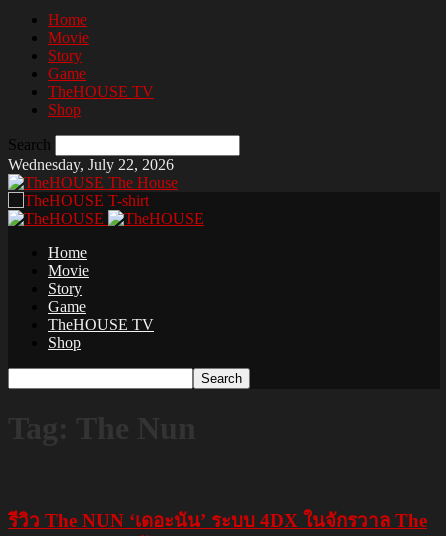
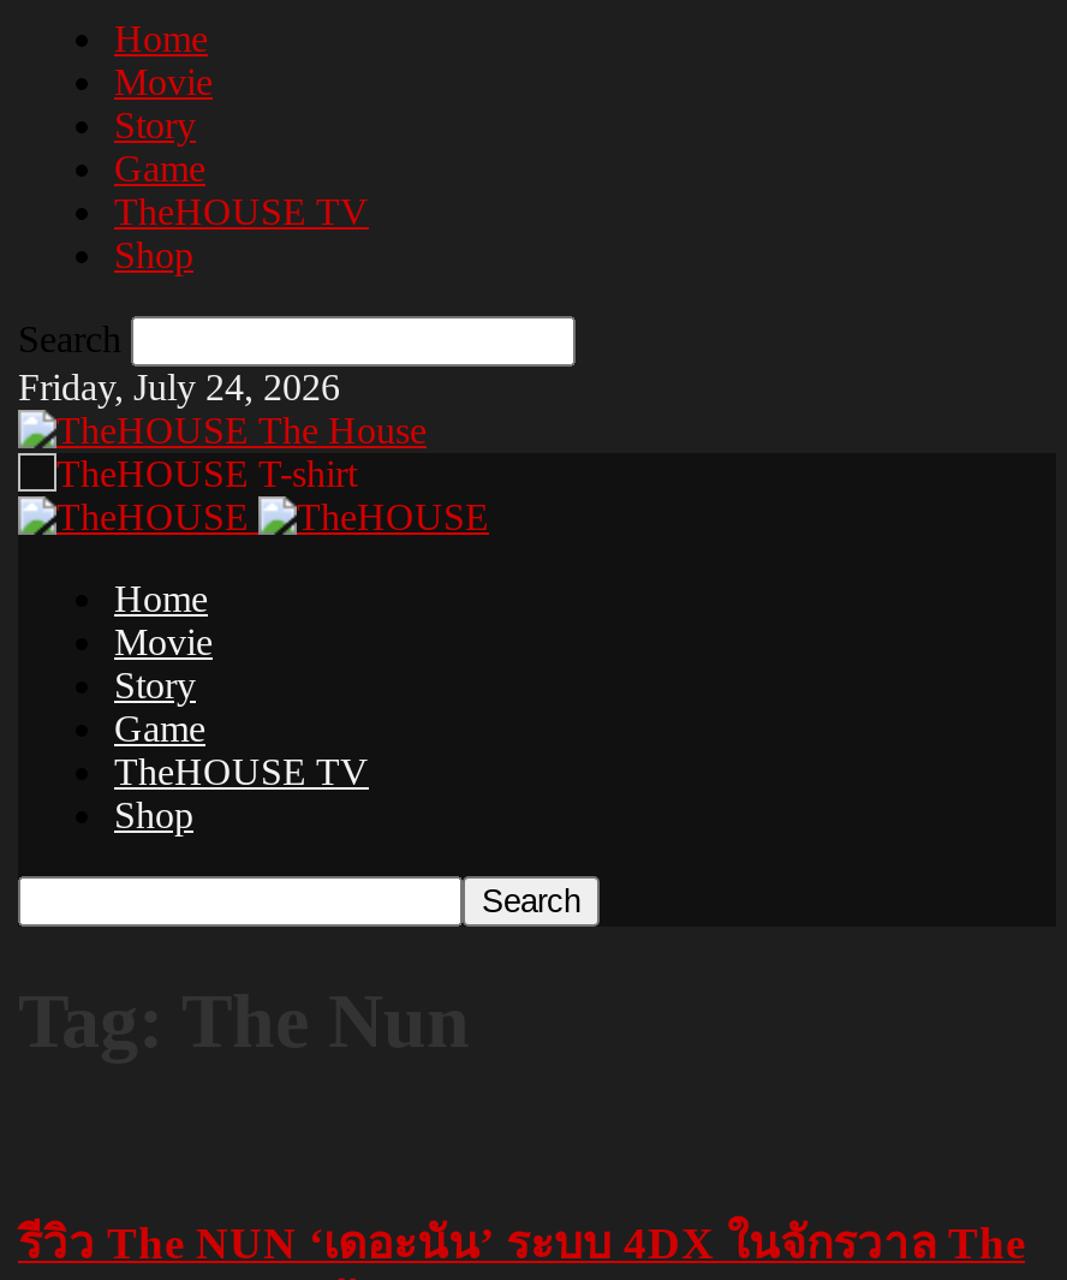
[8,156,174,173] Wednesday, July 22, 2026 -> [18,367,340,407] Friday, July 24, 2026

